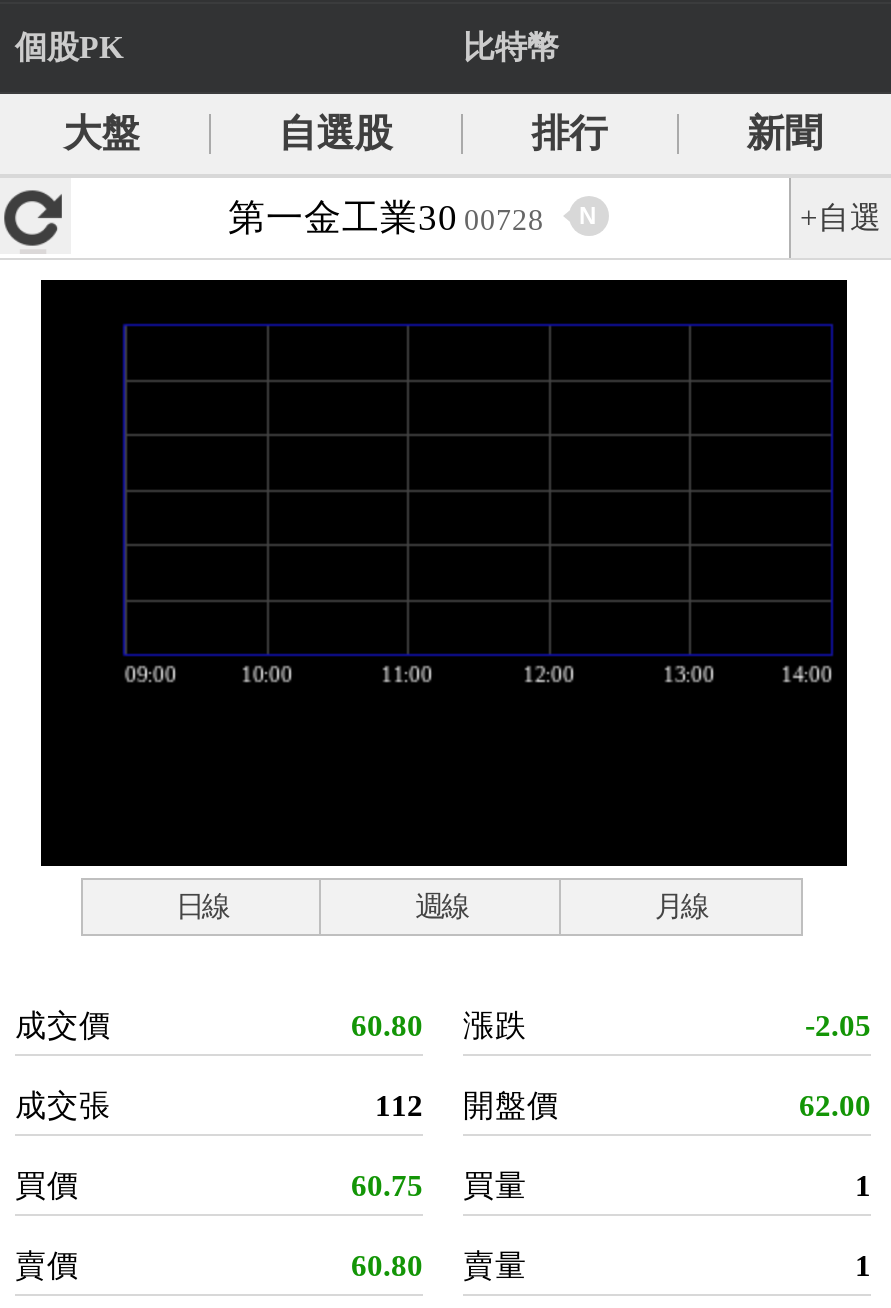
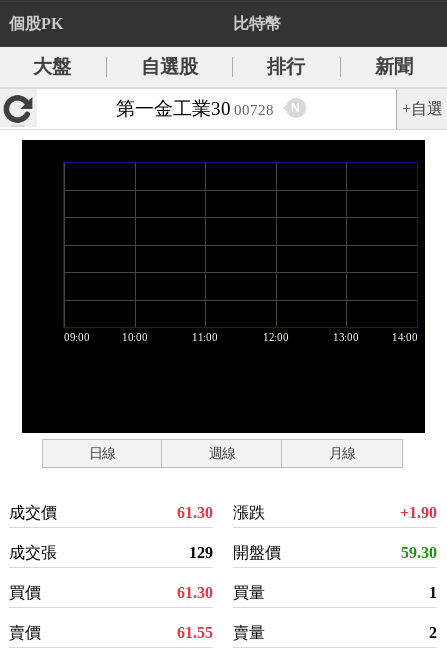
[351,1008,527,1042] 60.80 漲跌 -> [177,504,265,521] 61.30 漲跌
[805,1008,871,1042] -2.05 -> [400,504,437,521] +1.90
[375,1088,559,1122] 112 開盤價 -> [189,544,281,561] 129 開盤價
[799,1088,871,1122] 62.00 -> [401,544,437,561] 59.30
[351,1168,527,1202] 60.75 買量 -> [177,584,265,601] 61.30 買量
[351,1248,423,1282] 60.80 -> [177,624,213,641] 61.55
[855,1248,871,1282] 1 -> [429,624,437,641] 2

